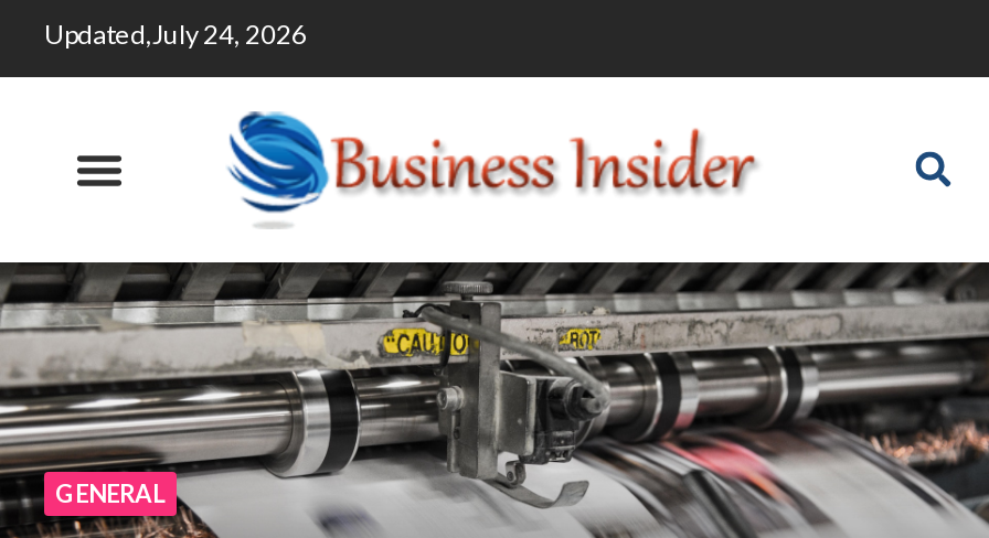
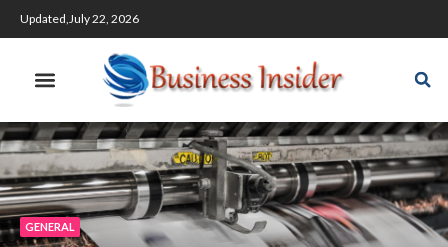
[44,18,307,51] Updated,July 24, 2026 -> [20,11,139,26] Updated,July 22, 2026

